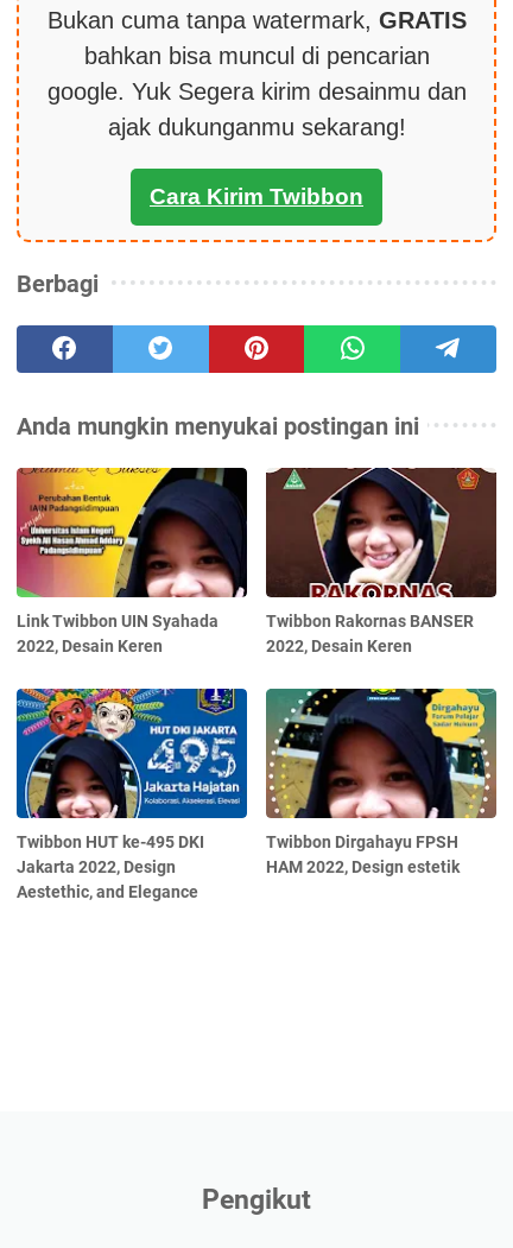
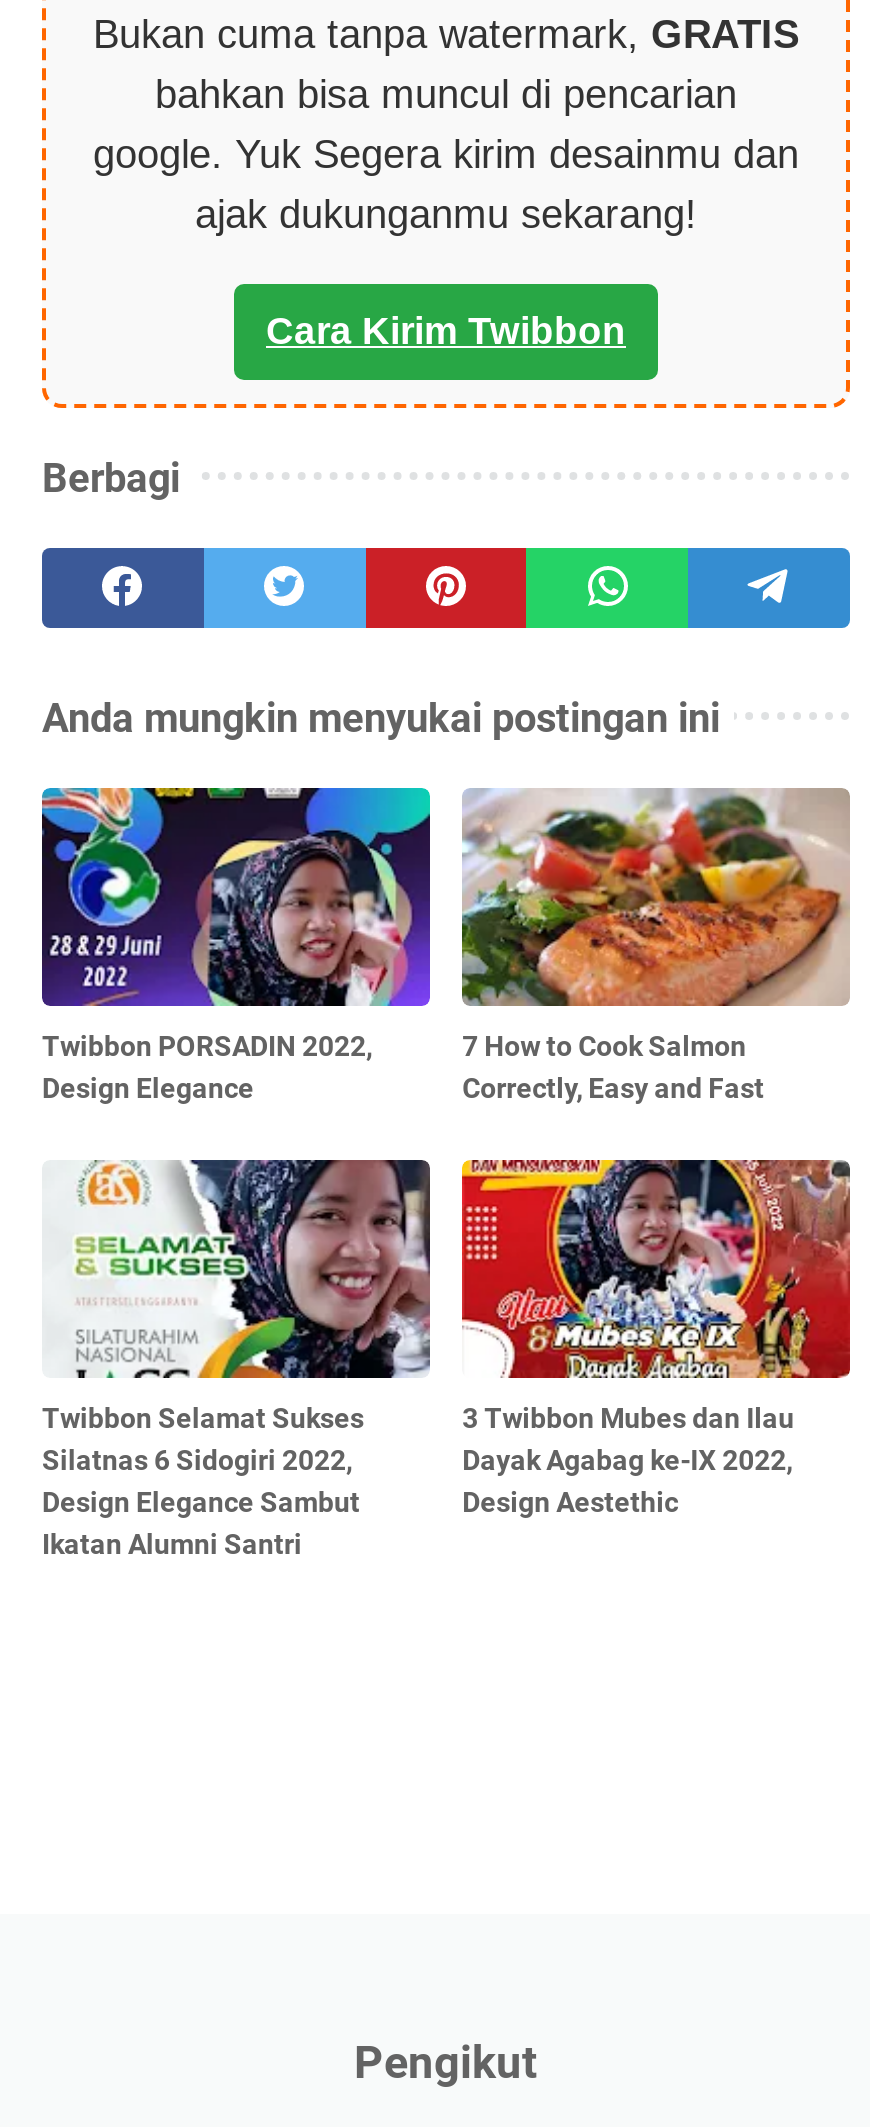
[15,467,248,655] [image] | Link Twibbon UIN Syahada | 2022, Desain Keren -> [40,786,432,1104] [image] | Twibbon PORSADIN 2022, | Design Elegance
[265,467,496,655] [image] | Twibbon Rakornas BANSER | 2022, Desain Keren -> [460,788,848,1104] [image] | 7 How to Cook Salmon | Correctly, Easy and Fast
[15,688,248,901] [image] | Twibbon HUT ke-495 DKI | Jakarta 2022, Design | Aestethic, and Elegance -> [42,1158,432,1560] [image] | Twibbon Selamat Sukses | Silatnas 6 Sidogiri 2022, | Design Elegance Sambut | Ikatan Alumni Santri
[265,688,496,876] [image] | Twibbon Dirgahayu FPSH | HAM 2022, Design estetik -> [460,1158,852,1518] [image] | 3 Twibbon Mubes dan Ilau | Dayak Agabag ke-IX 2022, | Design Aestethic

